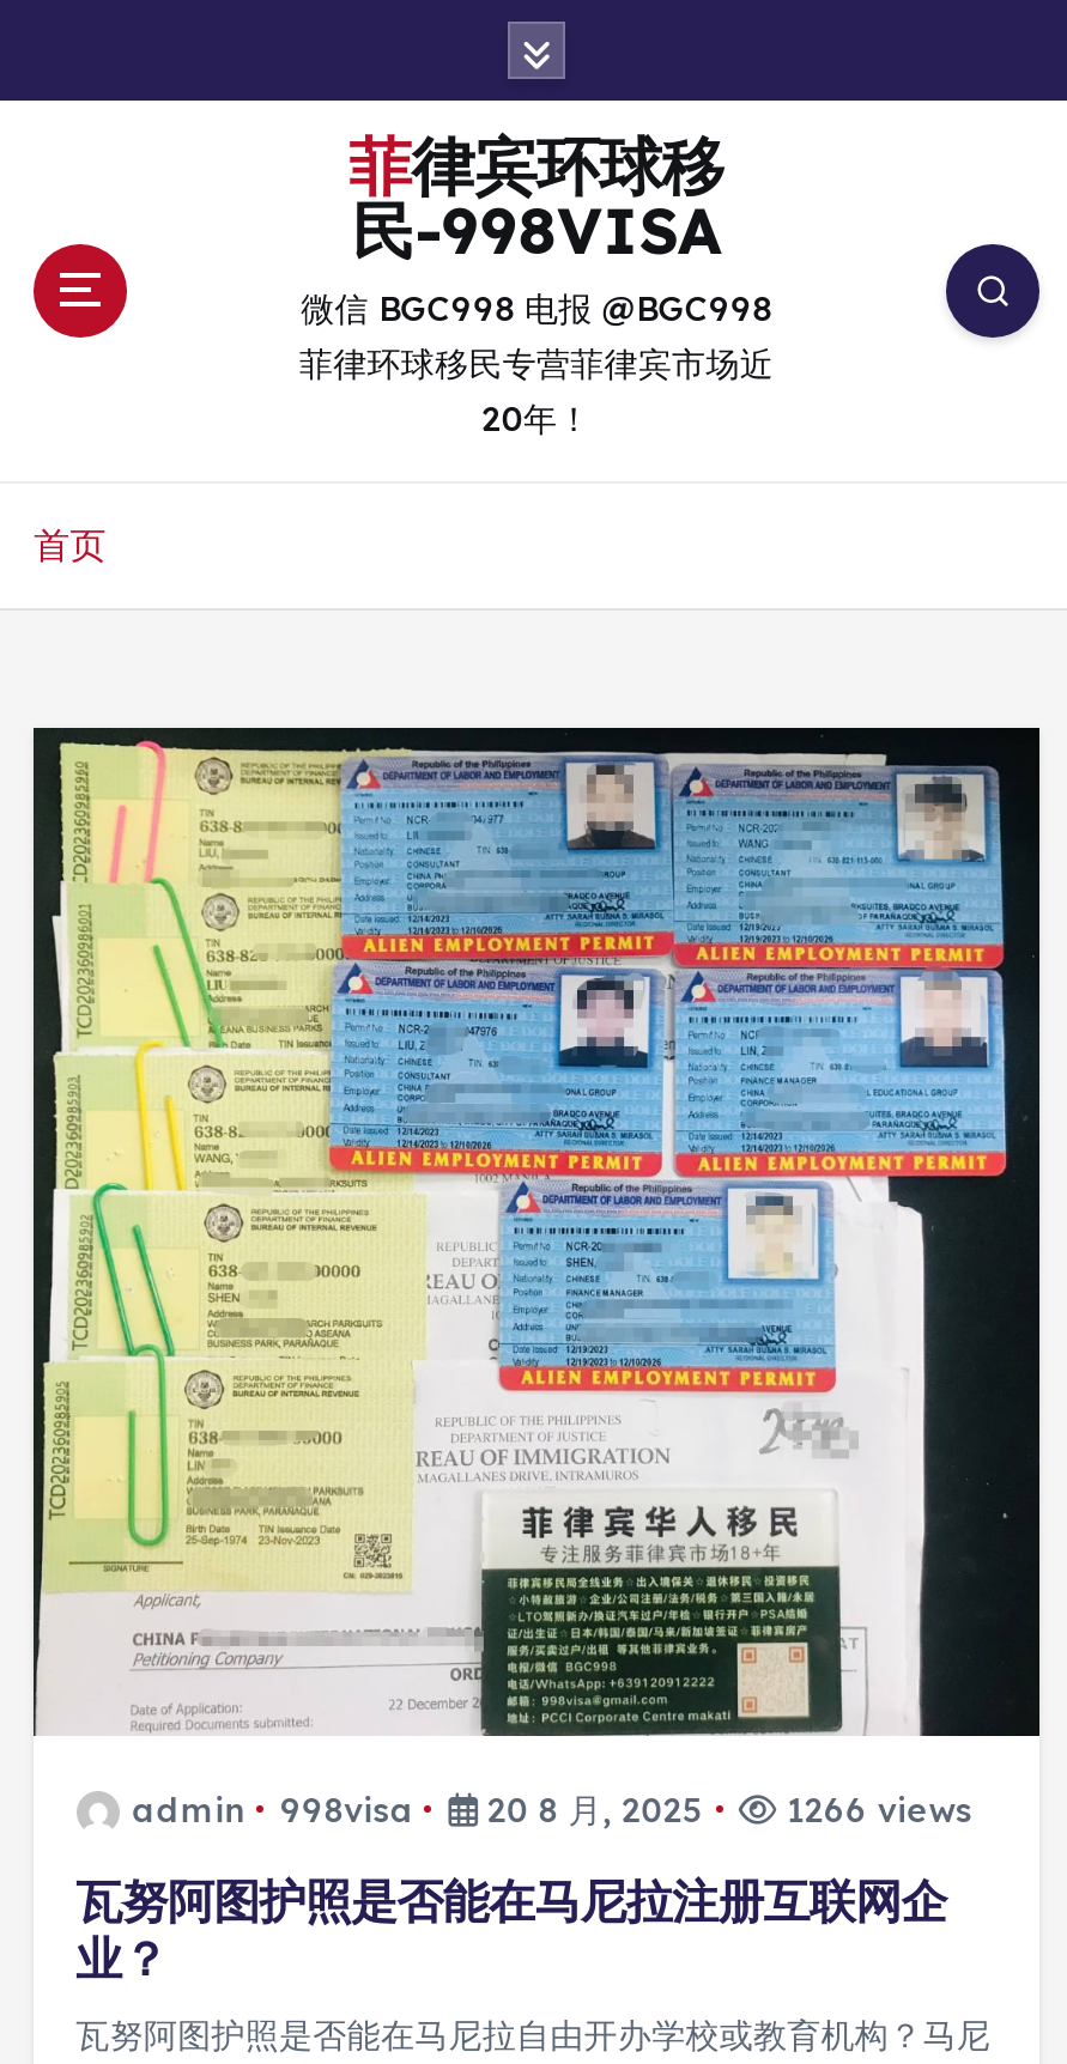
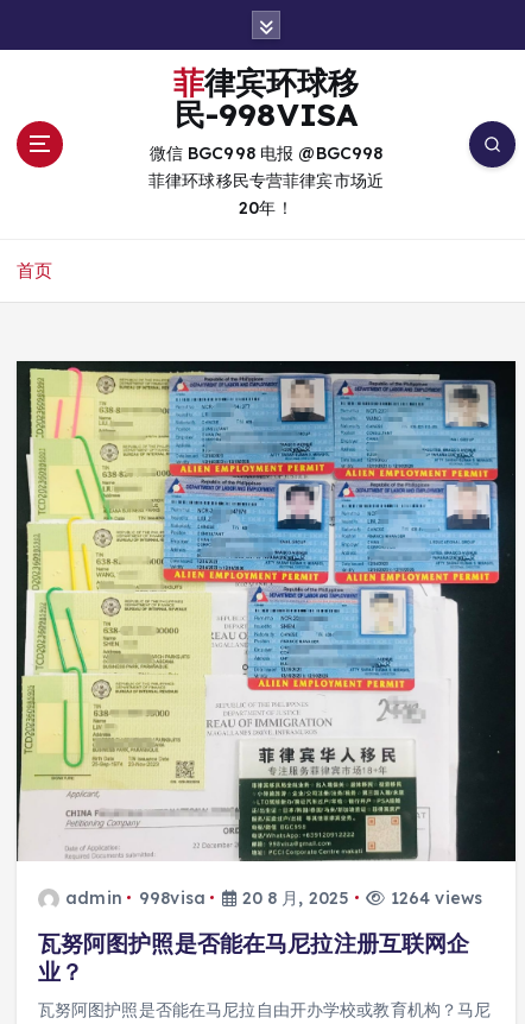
[777,1787,973,1831] 1266 views -> [385,887,482,908] 1264 views

